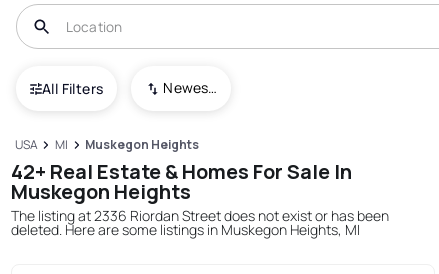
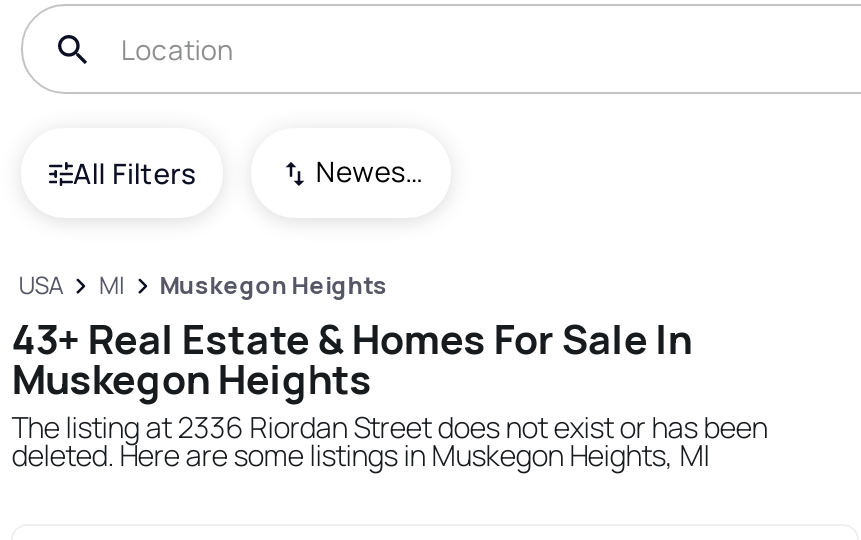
[11,158,352,185] 42+ Real Estate & Homes For Sale In -> [11,312,691,366] 43+ Real Estate & Homes For Sale In

